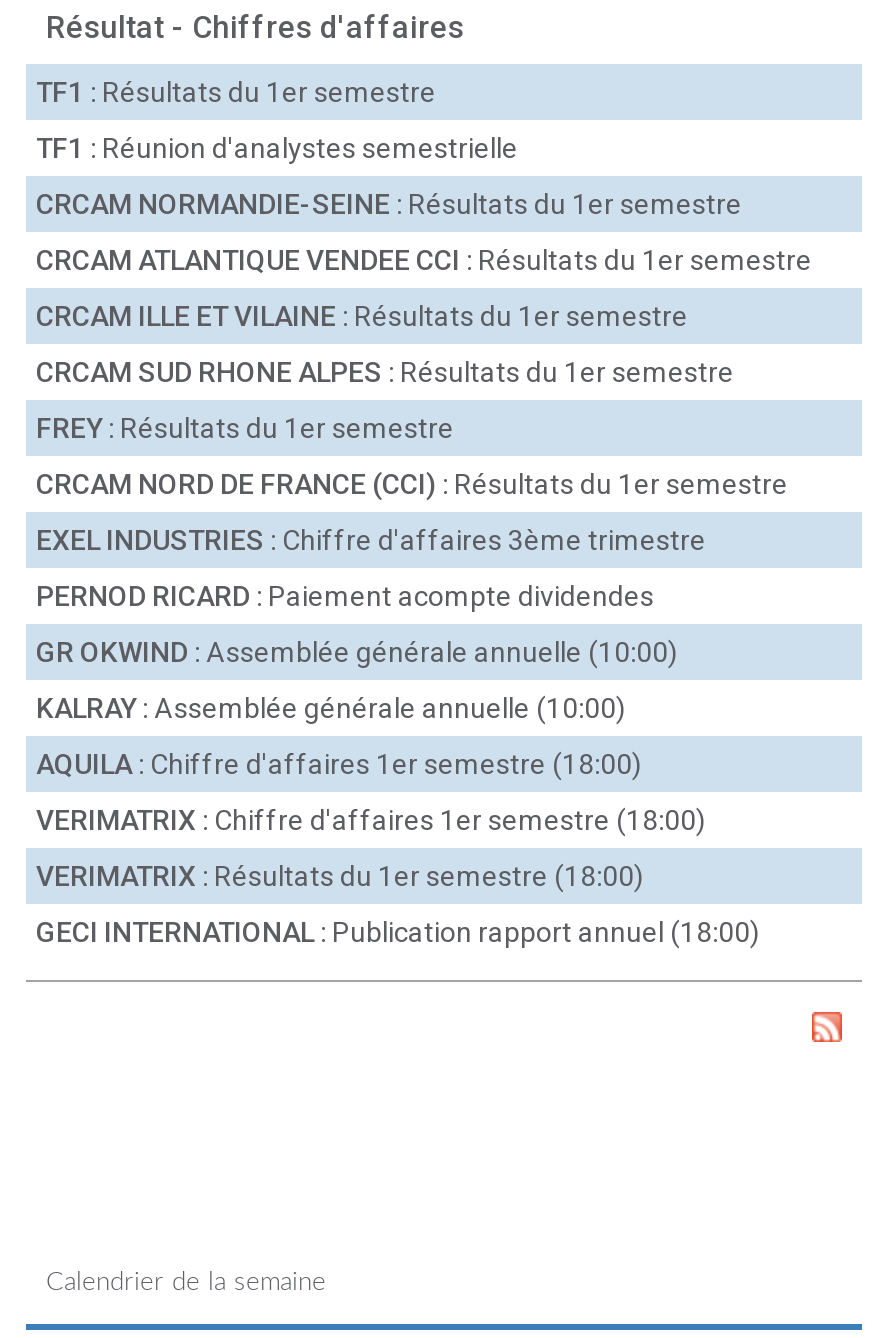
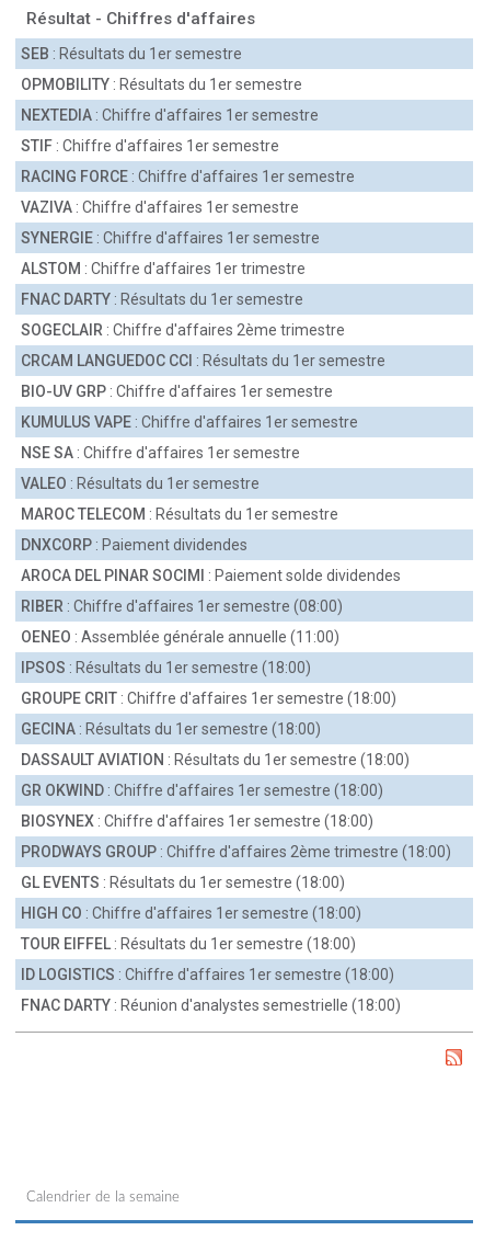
[36,76,812,948] TF1: Résultats du 1er semestre | TF1: Réunion d'analystes semestrielle | CRCAM NORMANDIE-SEINE: Résultats du 1er semestre | CRCAM ATLANTIQUE VENDEE CCI: Résultats du 1er semestre | CRCAM ILLE ET VILAINE: Résultats du 1er semestre | CRCAM SUD RHONE ALPES: Résultats du 1er semestre | FREY: Résultats du 1er semestre | CRCAM NORD DE FRANCE (CCI): Résultats du 1er semestre | EXEL INDUSTRIES: Chiffre d'affaires 3ème trimestre | PERNOD RICARD: Paiement acompte dividendes | GR OKWIND: Assemblée générale annuelle (10:00) | KALRAY: Assemblée générale annuelle (10:00) | AQUILA: Chiffre d'affaires 1er semestre (18:00) | VERIMATRIX: Chiffre d'affaires 1er semestre (18:00) | VERIMATRIX: Résultats du 1er semestre (18:00) | GECI INTERNATIONAL: Publication rapport annuel (18:00) -> [21,45,451,1014] SEB: Résultats du 1er semestre | OPMOBILITY: Résultats du 1er semestre | NEXTEDIA: Chiffre d'affaires 1er semestre | STIF: Chiffre d'affaires 1er semestre | RACING FORCE: Chiffre d'affaires 1er semestre | VAZIVA: Chiffre d'affaires 1er semestre | SYNERGIE: Chiffre d'affaires 1er semestre | ALSTOM: Chiffre d'affaires 1er trimestre | FNAC DARTY: Résultats du 1er semestre | SOGECLAIR: Chiffre d'affaires 2ème trimestre | CRCAM LANGUEDOC CCI: Résultats du 1er semestre | BIO-UV GRP: Chiffre d'affaires 1er semestre | KUMULUS VAPE: Chiffre d'affaires 1er semestre | NSE SA: Chiffre d'affaires 1er semestre | VALEO: Résultats du 1er semestre | MAROC TELECOM: Résultats du 1er semestre | DNXCORP: Paiement dividendes | AROCA DEL PINAR SOCIMI: Paiement solde dividendes | RIBER: Chiffre d'affaires 1er semestre (08:00) | OENEO: Assemblée générale annuelle (11:00) | IPSOS: Résultats du 1er semestre (18:00) | GROUPE CRIT: Chiffre d'affaires 1er semestre (18:00) | GECINA: Résultats du 1er semestre (18:00) | DASSAULT AVIATION: Résultats du 1er semestre (18:00) | GR OKWIND: Chiffre d'affaires 1er semestre (18:00) | BIOSYNEX: Chiffre d'affaires 1er semestre (18:00) | PRODWAYS GROUP: Chiffre d'affaires 2ème trimestre (18:00) | GL EVENTS: Résultats du 1er semestre (18:00) | HIGH CO: Chiffre d'affaires 1er semestre (18:00) | TOUR EIFFEL: Résultats du 1er semestre (18:00) | ID LOGISTICS: Chiffre d'affaires 1er semestre (18:00) | FNAC DARTY: Réunion d'analystes semestrielle (18:00)

